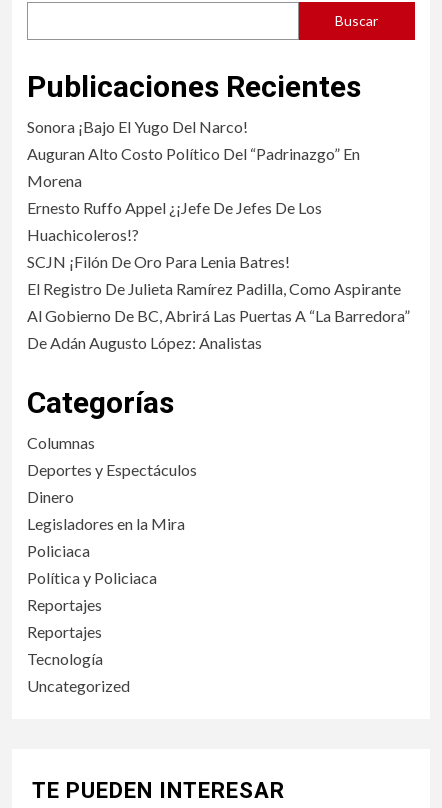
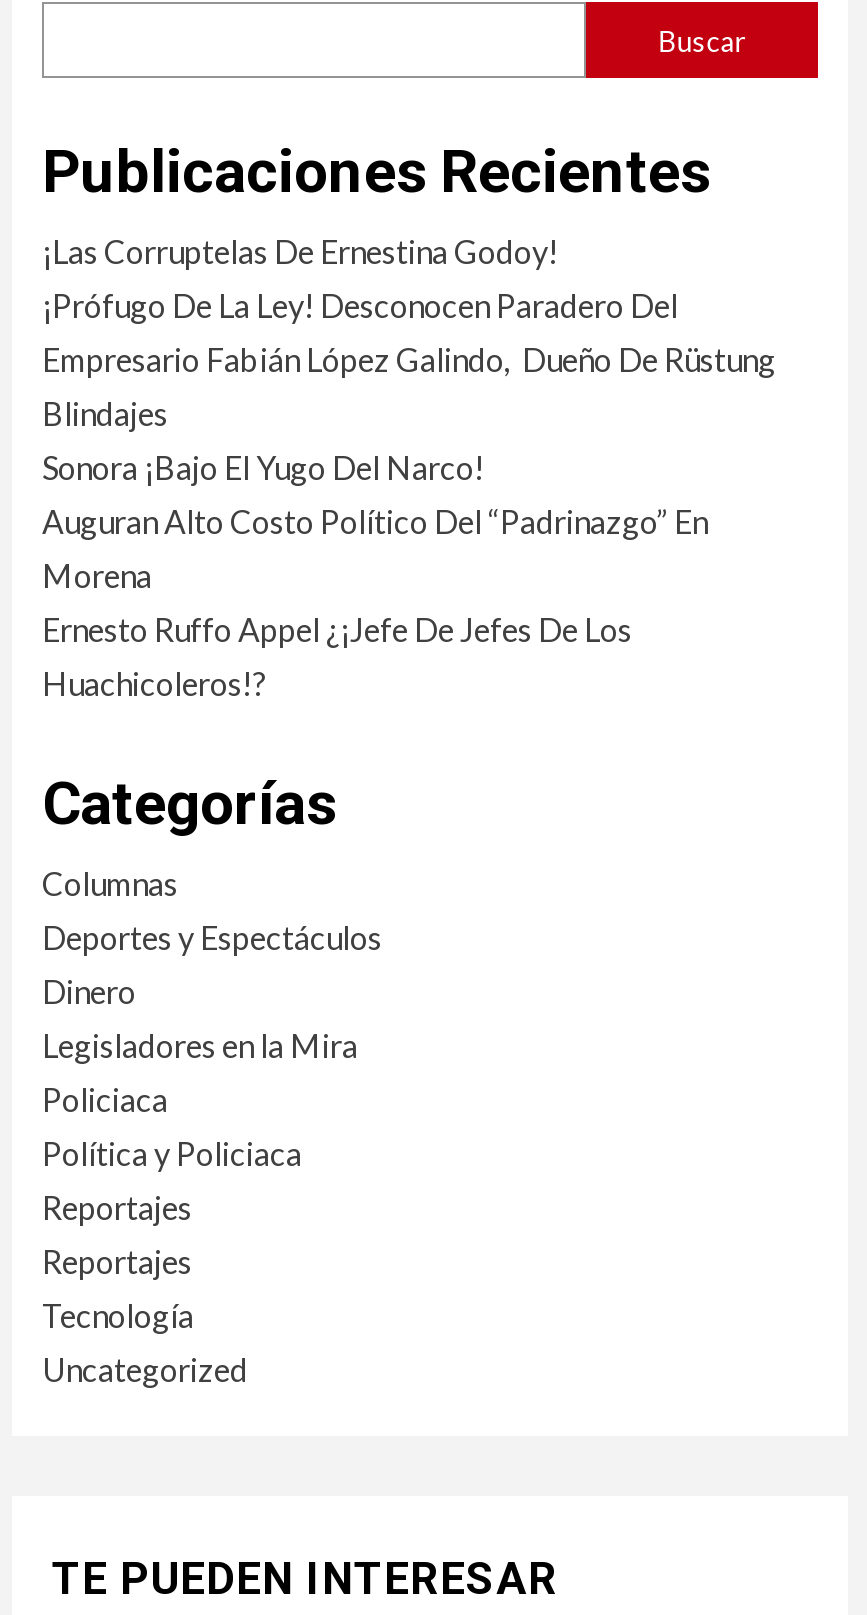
none -> [42,233,776,433] ¡Las Corruptelas De Ernestina Godoy! | ¡Prófugo De La Ley! Desconocen Paradero Del | Empresario Fabián López Galindo, Dueño De Rüstung | Blindajes
moved [27,117,360,244] -> [42,449,708,703]: Sonora ¡Bajo El Yugo Del Narco! | Auguran Alto Costo Político Del “Padrinazgo” En | Morena | Ernesto Ruffo Appel ¿¡Jefe De Jefes De Los | Huachicoleros!?
[27,252,410,352] SCJN ¡Filón De Oro Para Lenia Batres! | El Registro De Julieta Ramírez Padilla, Como Aspirante | Al Gobierno De BC, Abrirá Las Puertas A “La Barredora” | De Adán Augusto López: Analistas -> none

